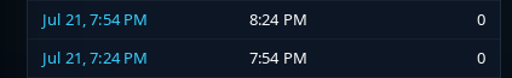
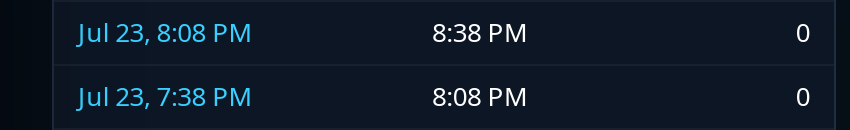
[42,9,148,30] Jul 21, 7:54 PM -> [78,14,253,50] Jul 23, 8:08 PM
[249,9,308,30] 8:24 PM -> [432,14,528,50] 8:38 PM
[42,47,148,69] Jul 21, 7:24 PM -> [78,78,253,114] Jul 23, 7:38 PM
[249,47,308,69] 7:54 PM -> [432,78,528,114] 8:08 PM

